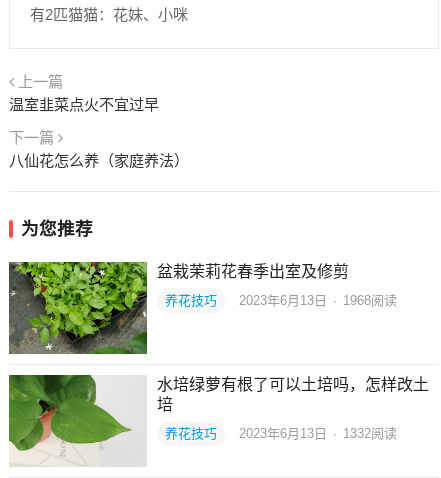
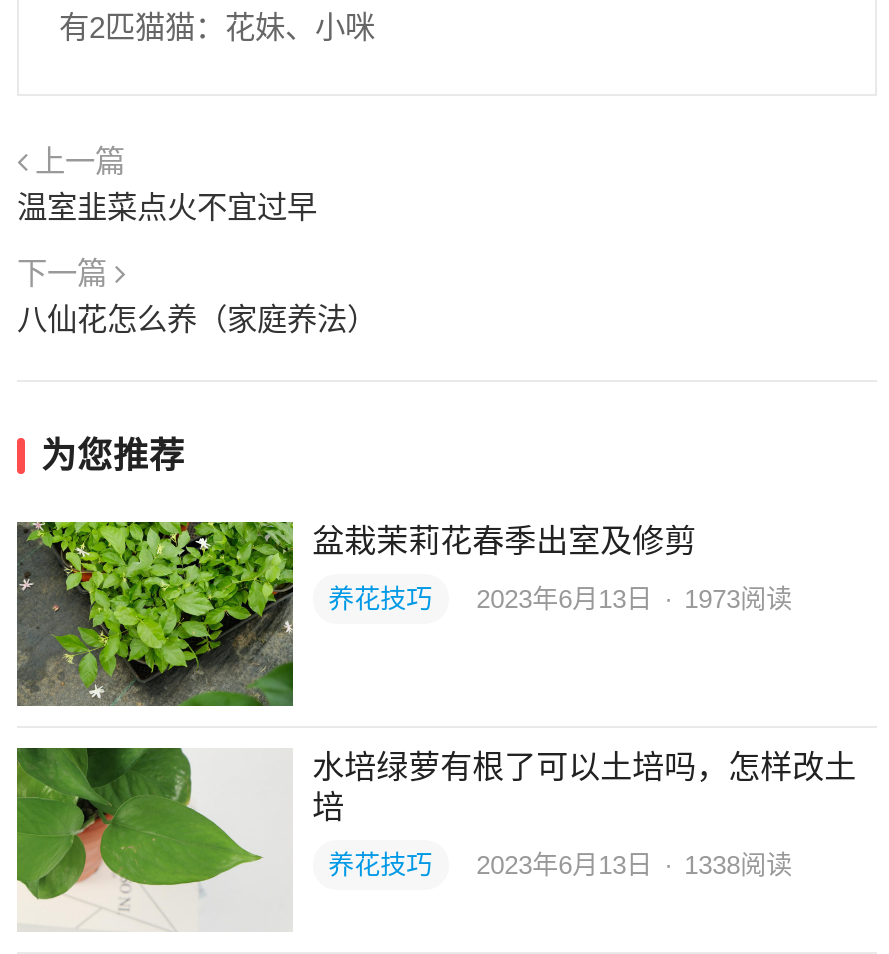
[165,293,397,308] 养花技巧 2023年6月13日 · 1968阅读 -> [328,585,792,615] 养花技巧 2023年6月13日 · 1973阅读
[165,426,397,441] 养花技巧 2023年6月13日 · 1332阅读 -> [328,850,792,880] 养花技巧 2023年6月13日 · 1338阅读

